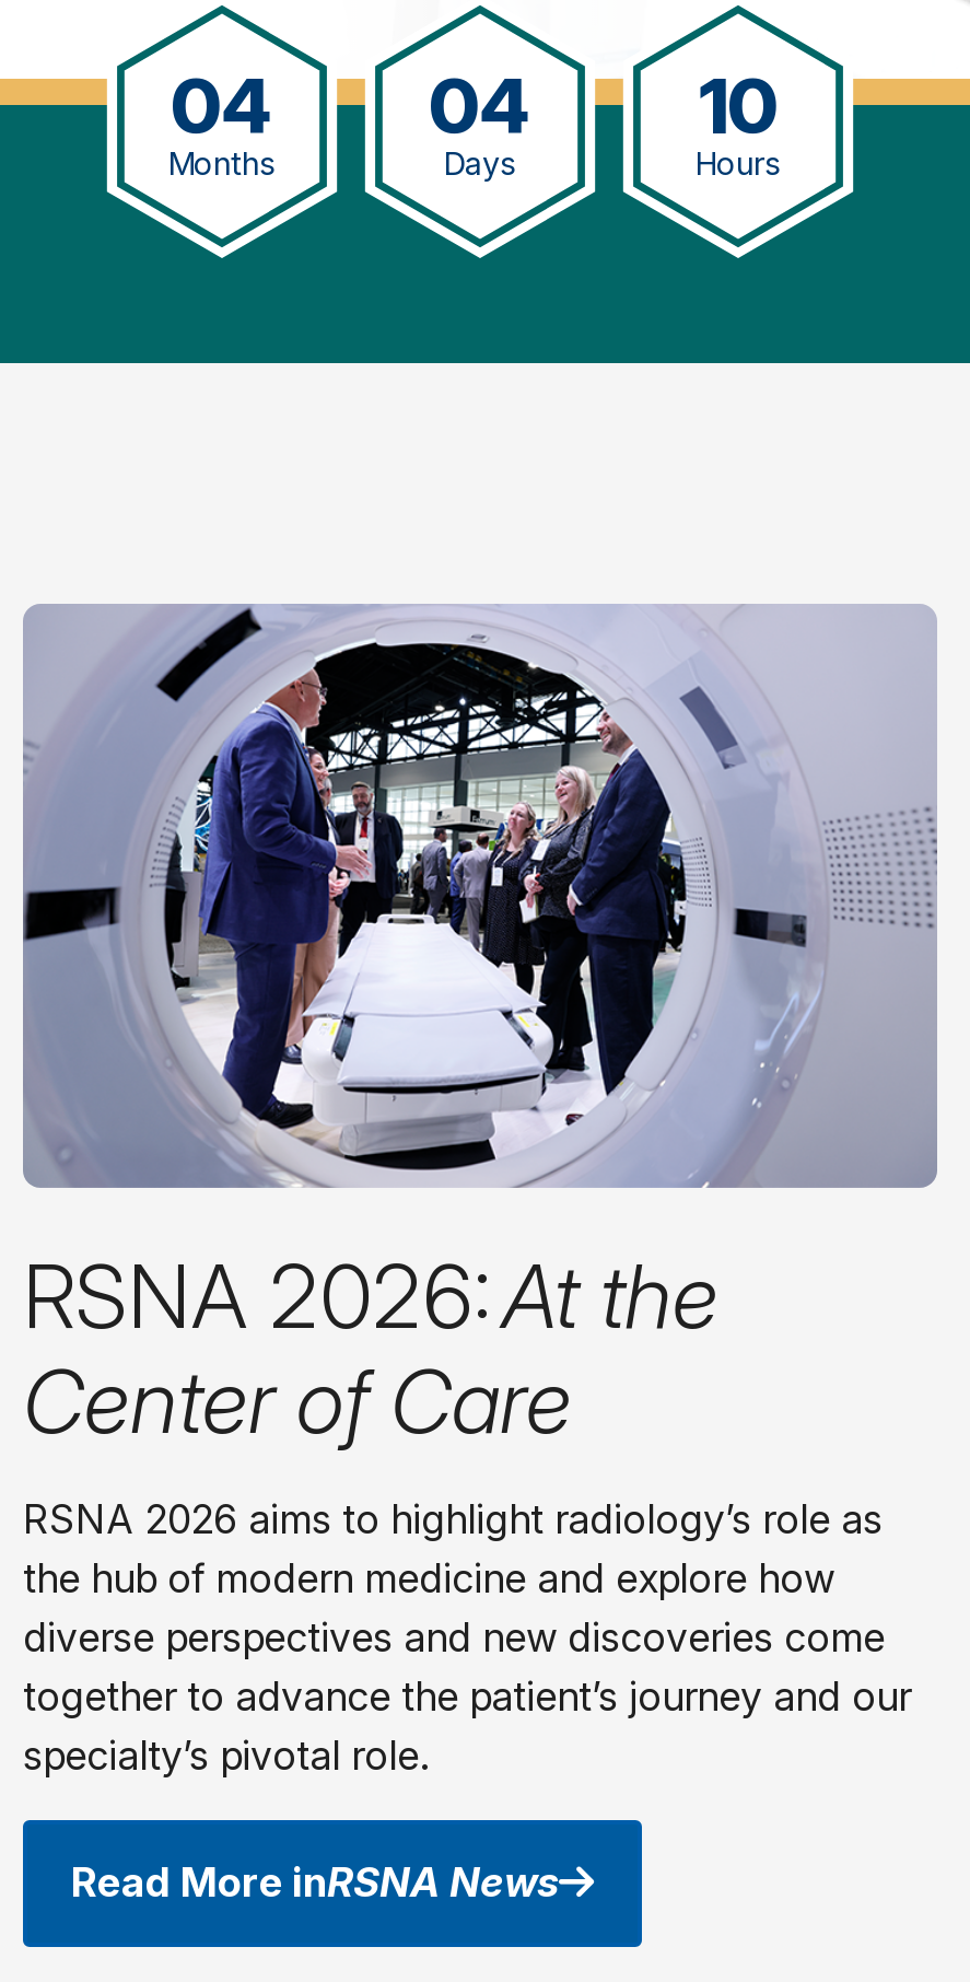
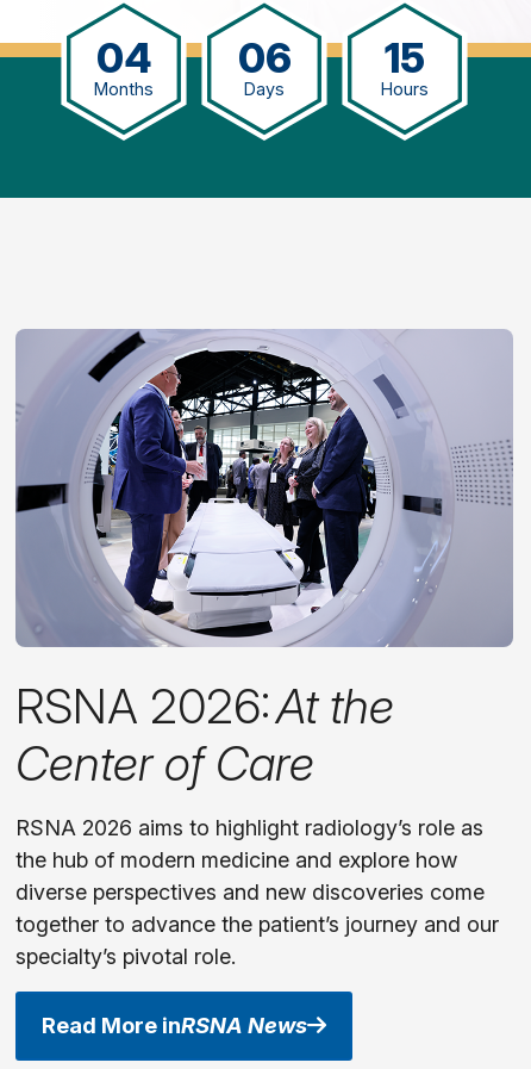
[429,61,531,151] 04 -> [238,33,291,82] 06
[699,61,778,151] 10 -> [385,33,425,82] 15

